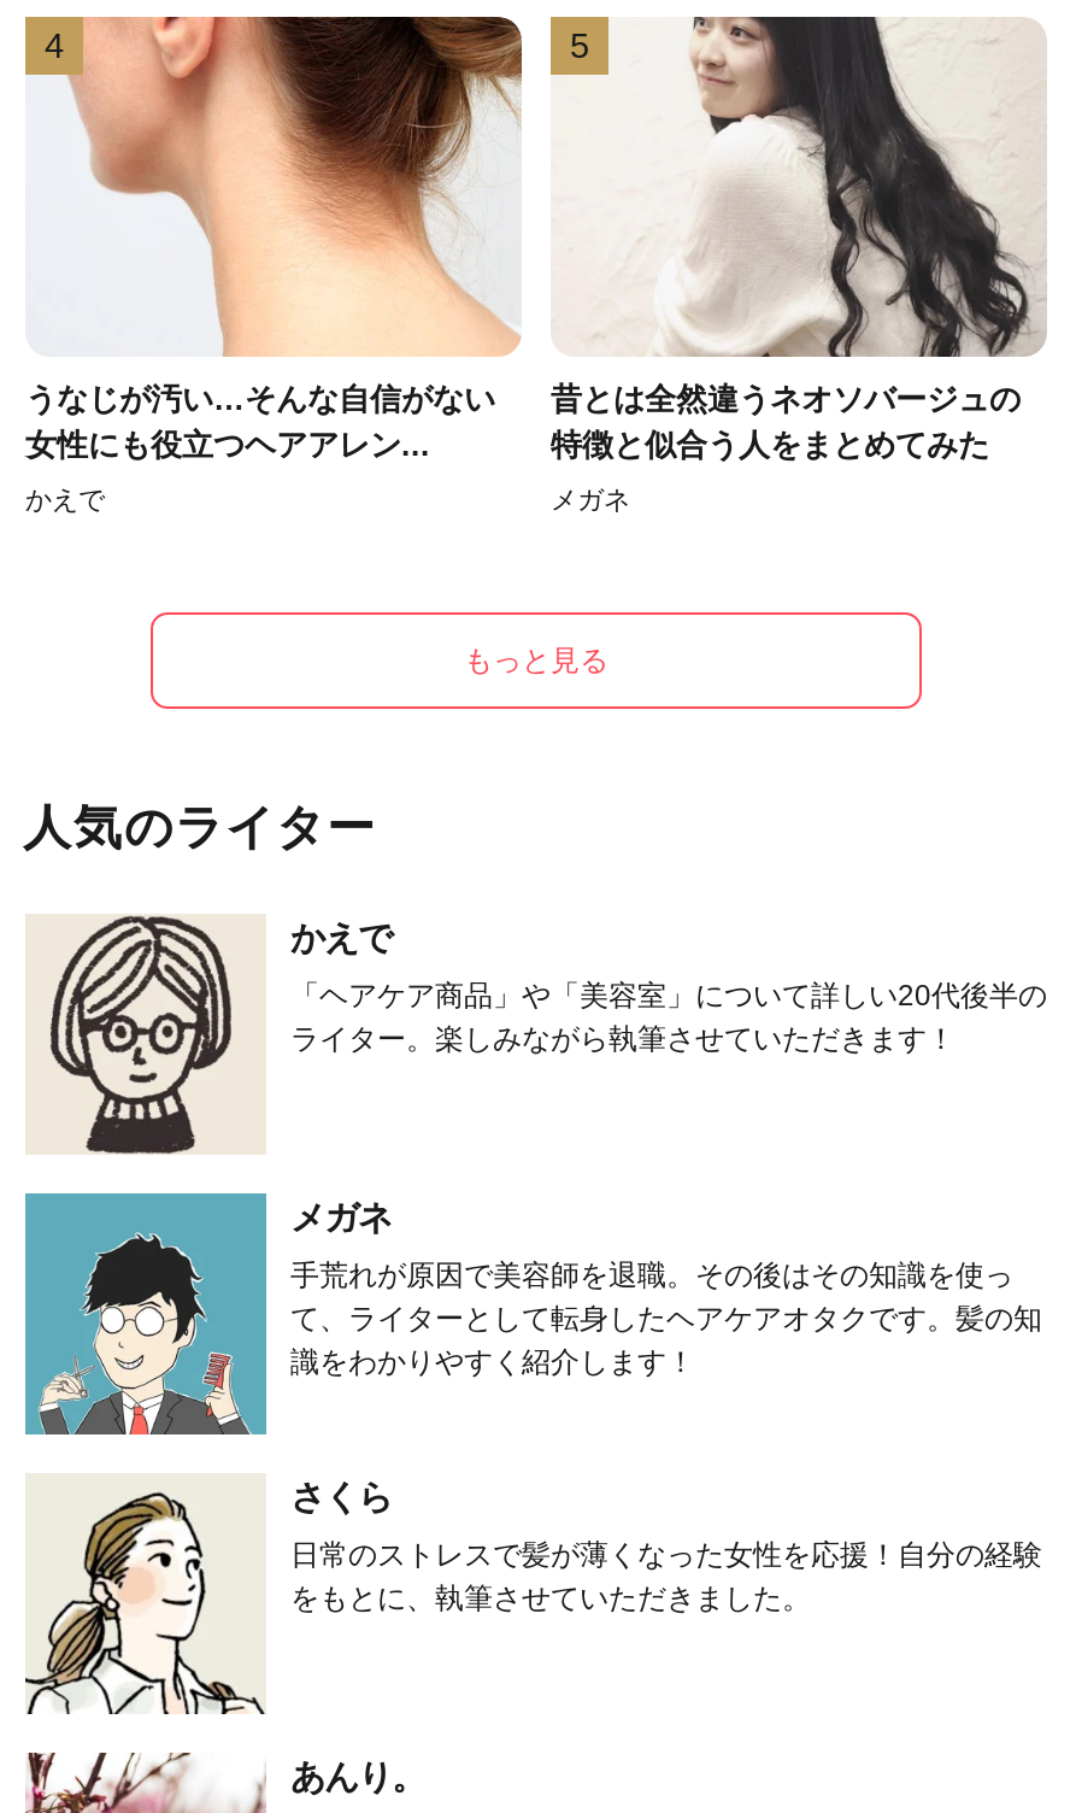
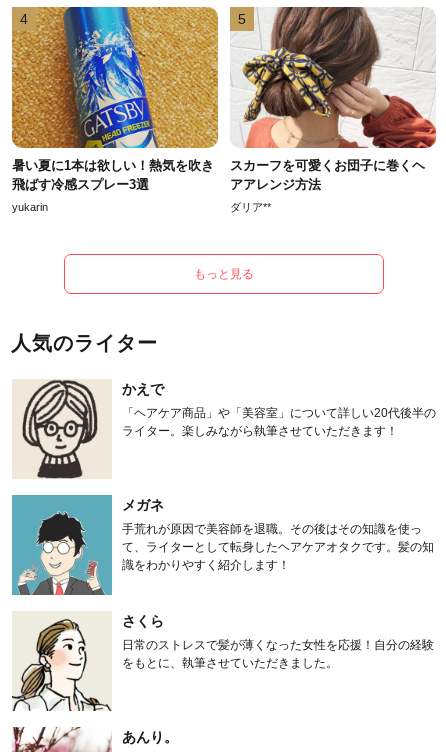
[25,14,522,462] [image] | うなじが汚い…そんな自信がない | 女性にも役立つヘアアレン... -> [11,6,219,191] [image] | 暑い夏に1本は欲しい！熱気を吹き | 飛ばす冷感スプレー3選
[551,17,1045,462] [image] | 昔とは全然違うネオソバージュの | 特徴と似合う人をまとめてみた -> [230,6,436,191] [image] | スカーフを可愛くお団子に巻くヘ | アアレンジ方法
[25,483,105,512] かえで -> [12,200,48,212] yukarin
[551,483,630,512] メガネ -> [230,200,271,212] ダリア**

